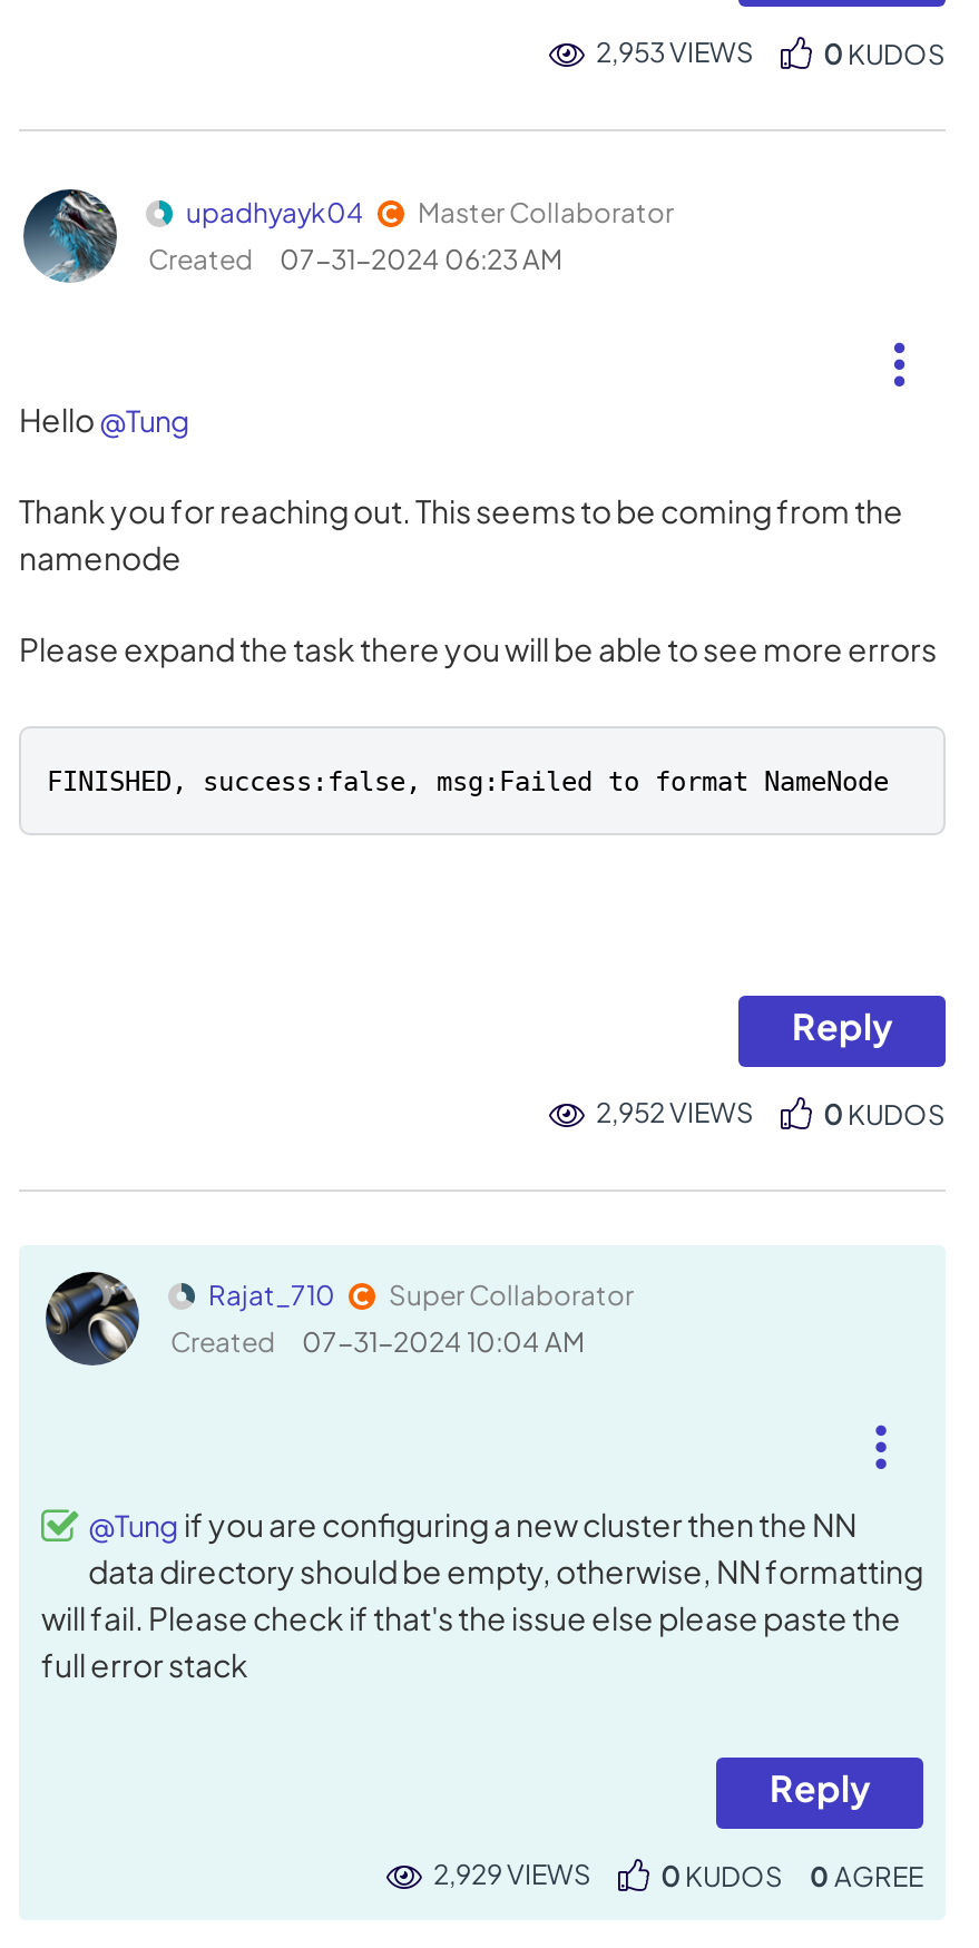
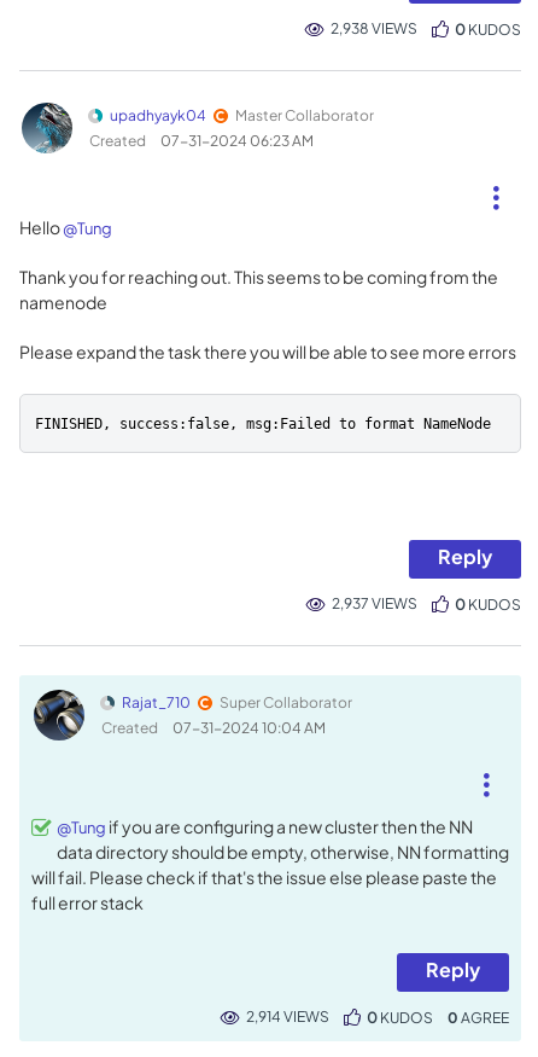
[596,36,754,69] 2,953 VIEWS -> [331,19,417,37] 2,938 VIEWS
[596,1096,754,1129] 2,952 VIEWS -> [332,594,417,612] 2,937 VIEWS
[433,1858,591,1891] 2,929 VIEWS -> [246,1007,329,1026] 2,914 VIEWS

